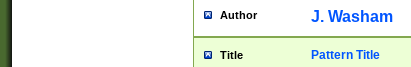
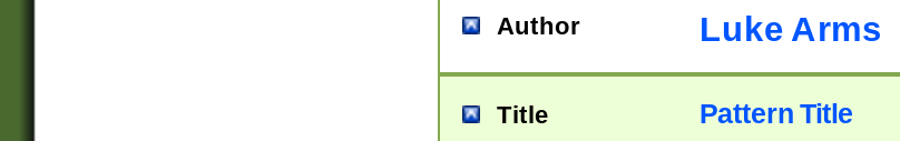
[310,8,392,25] J. Washam -> [700,10,882,48] Luke Arms

